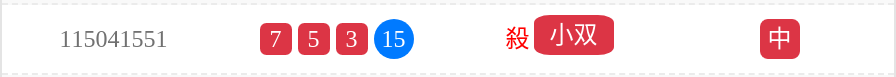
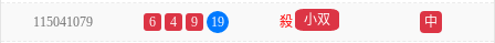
[60,25,168,53] 115041551 -> [33,14,93,30] 115041079
[270,25,282,53] 7 -> [149,14,156,30] 6
[308,25,320,53] 5 -> [170,14,177,30] 4
[346,25,358,53] 3 -> [191,14,198,30] 9
[382,25,406,53] 15 -> [211,14,224,30] 19

